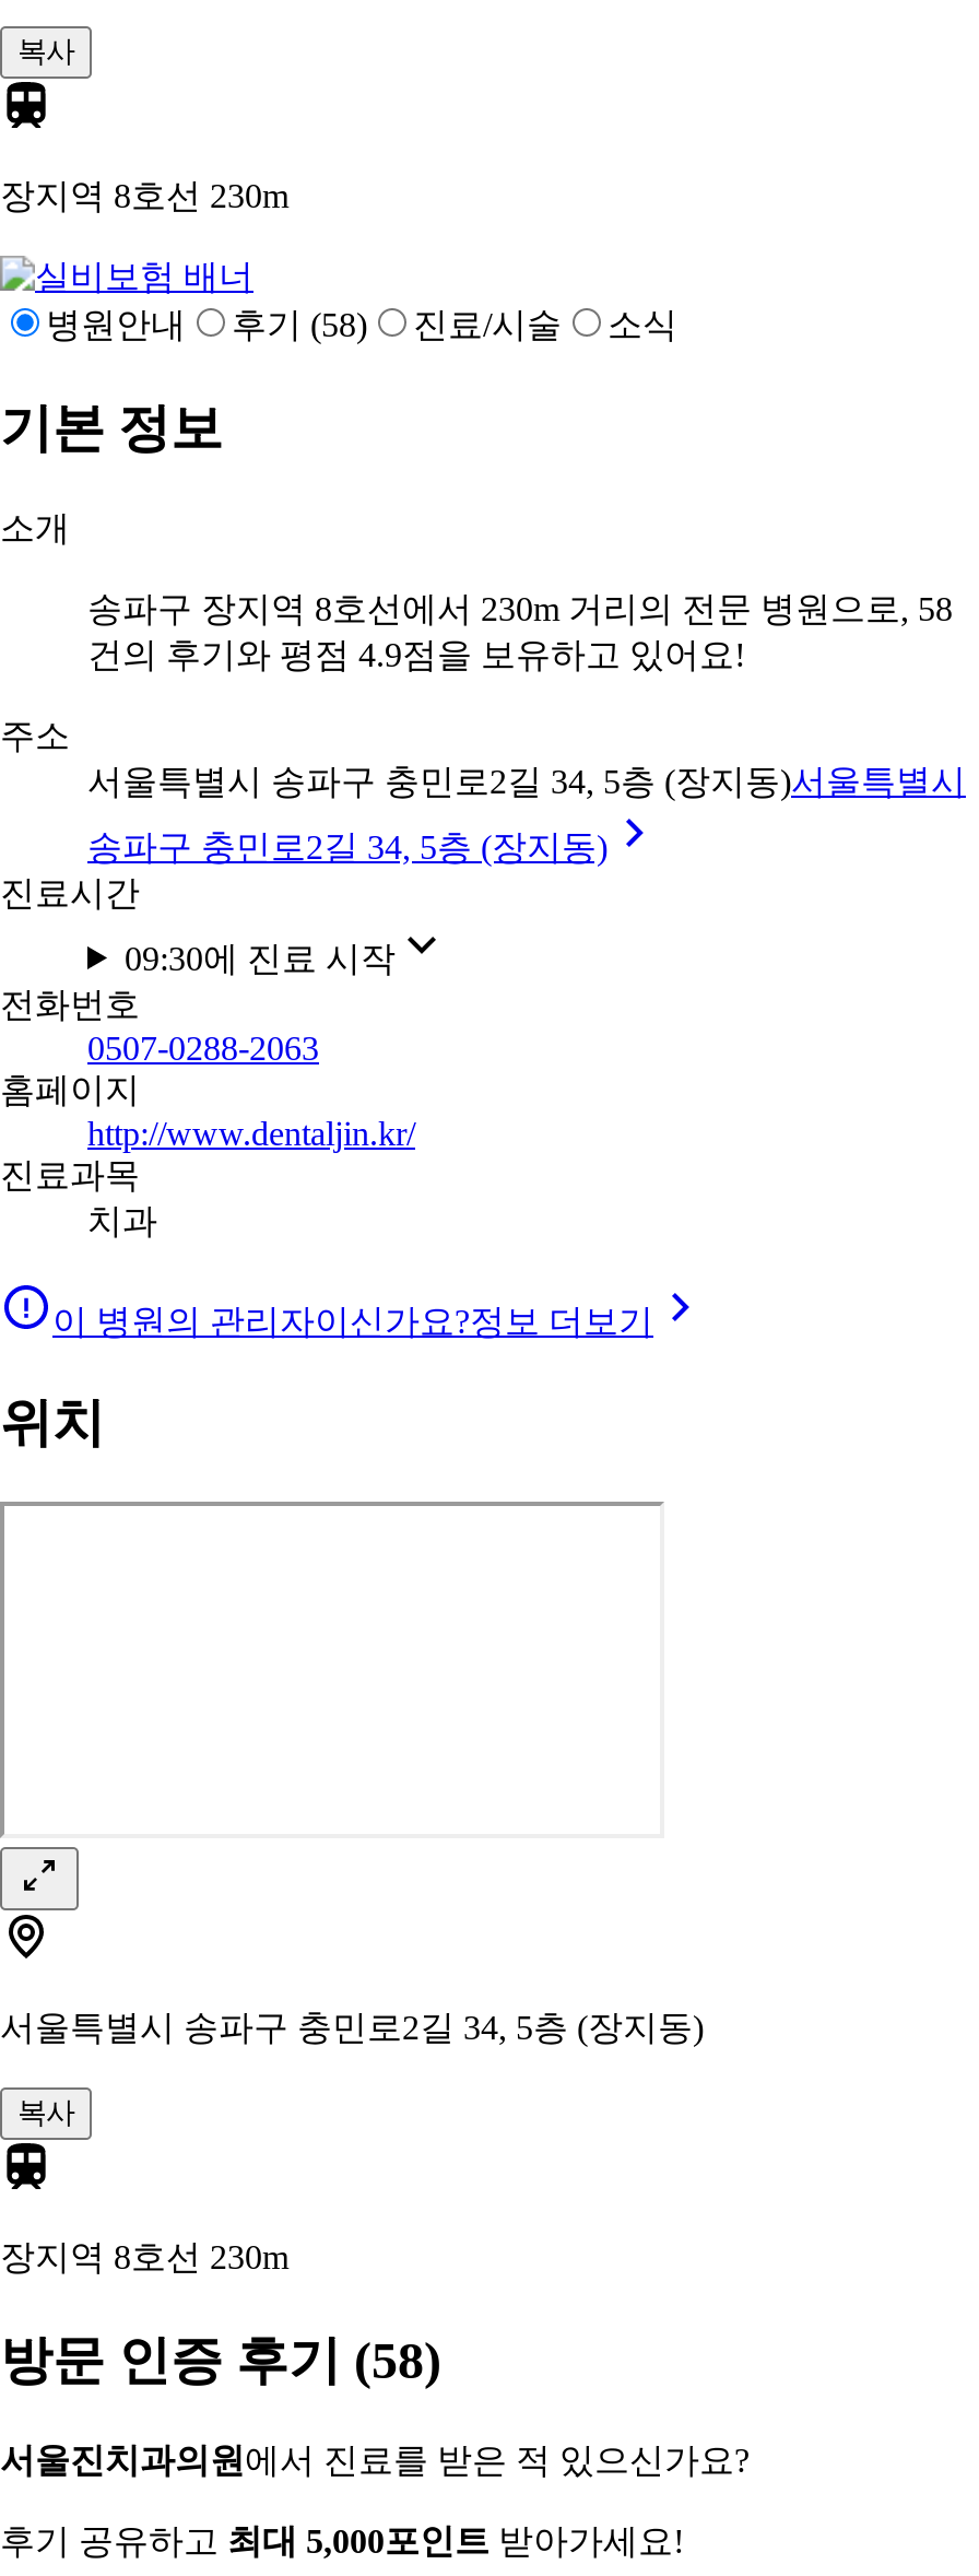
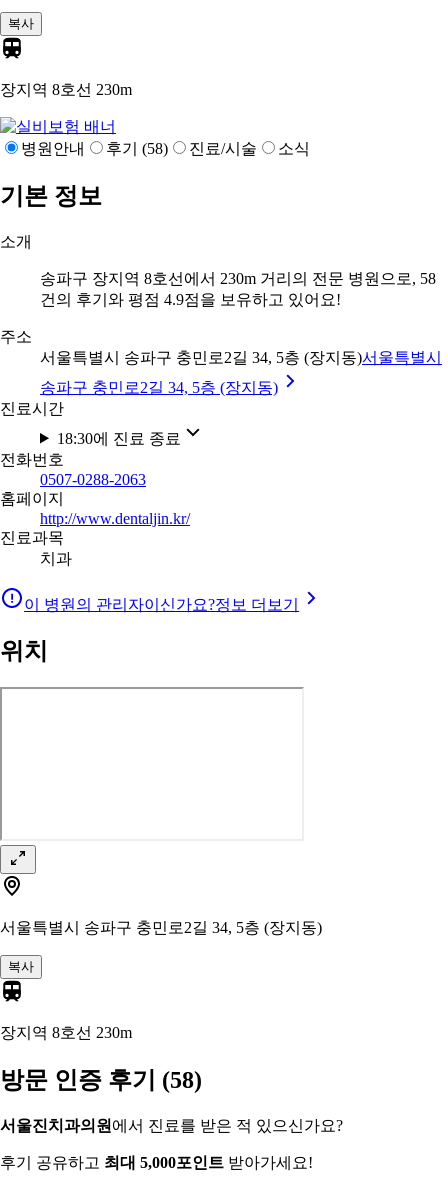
[124,939,395,976] 09:30에 진료 시작 -> [57,429,181,446] 18:30에 진료 종료

